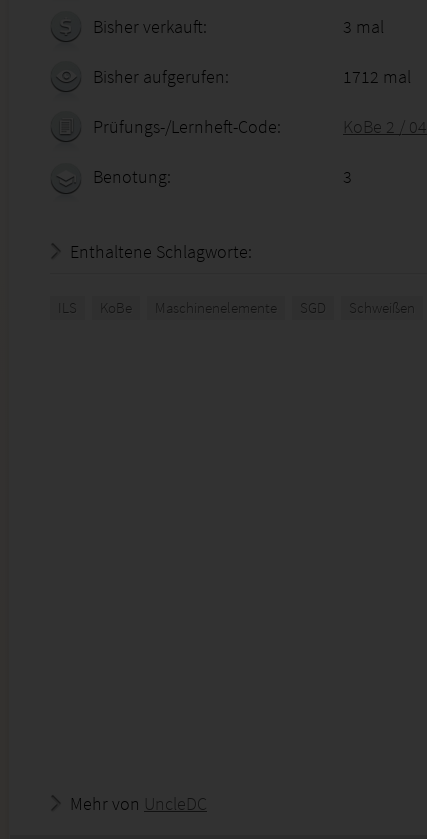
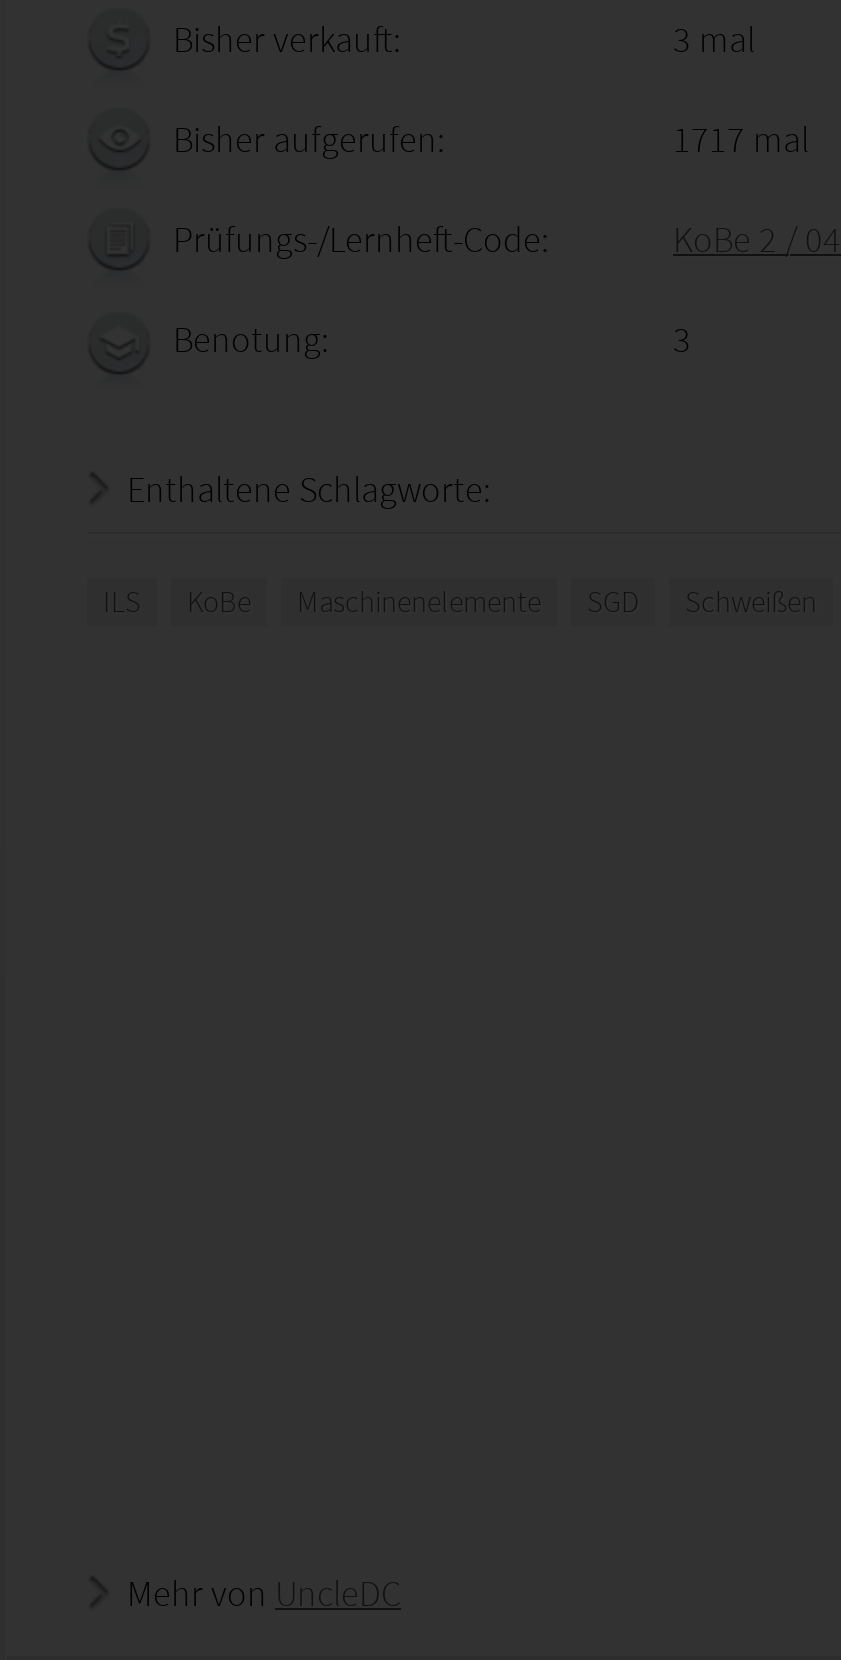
[343,65,411,88] 1712 mal -> [673,116,809,162] 1717 mal

